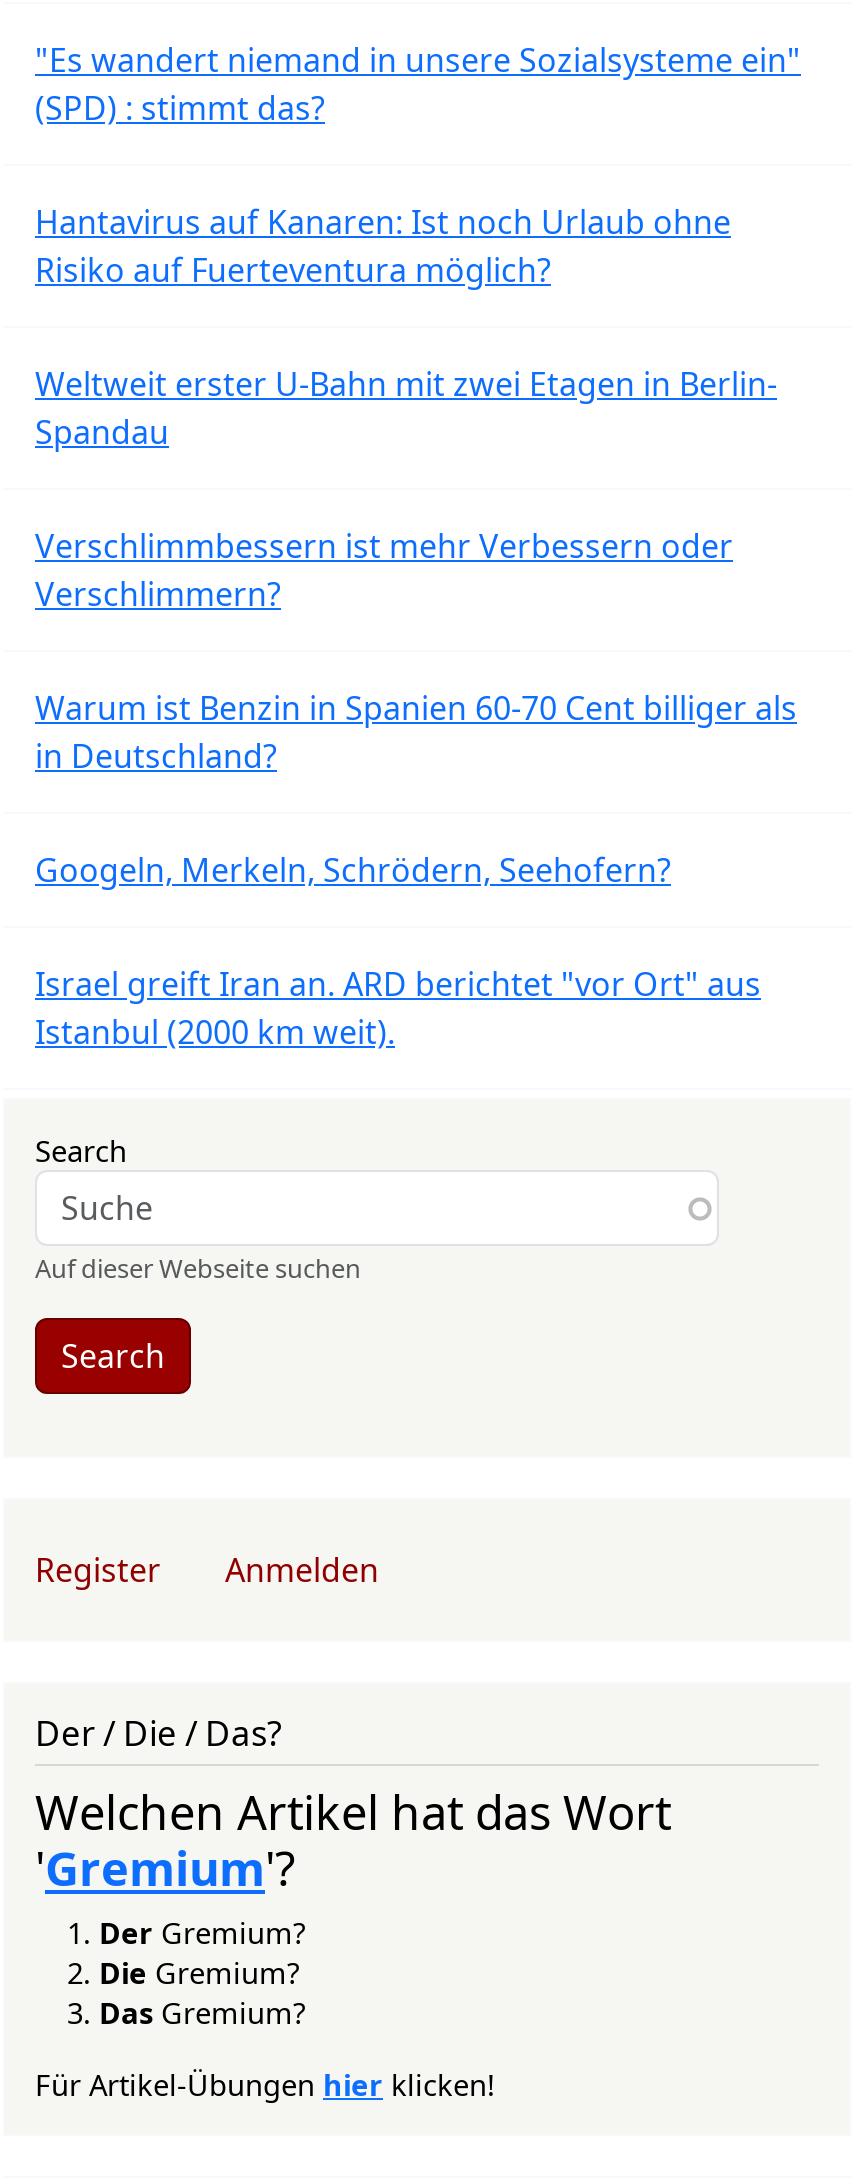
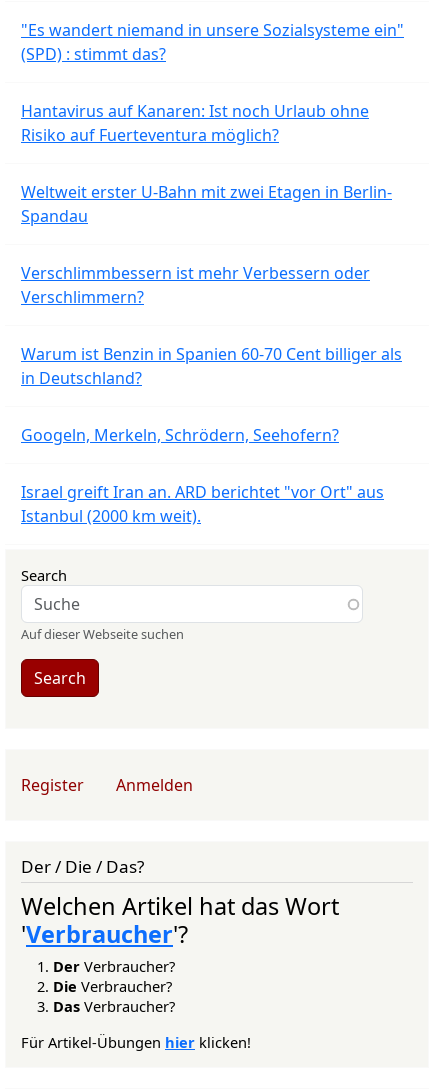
[35,1835,305,2031] 'Gremium'? | Der Gremium? | Die Gremium? | Das Gremium? -> [21,918,188,1016] 'Verbraucher'? | Der Verbraucher? | Die Verbraucher? | Das Verbraucher?

